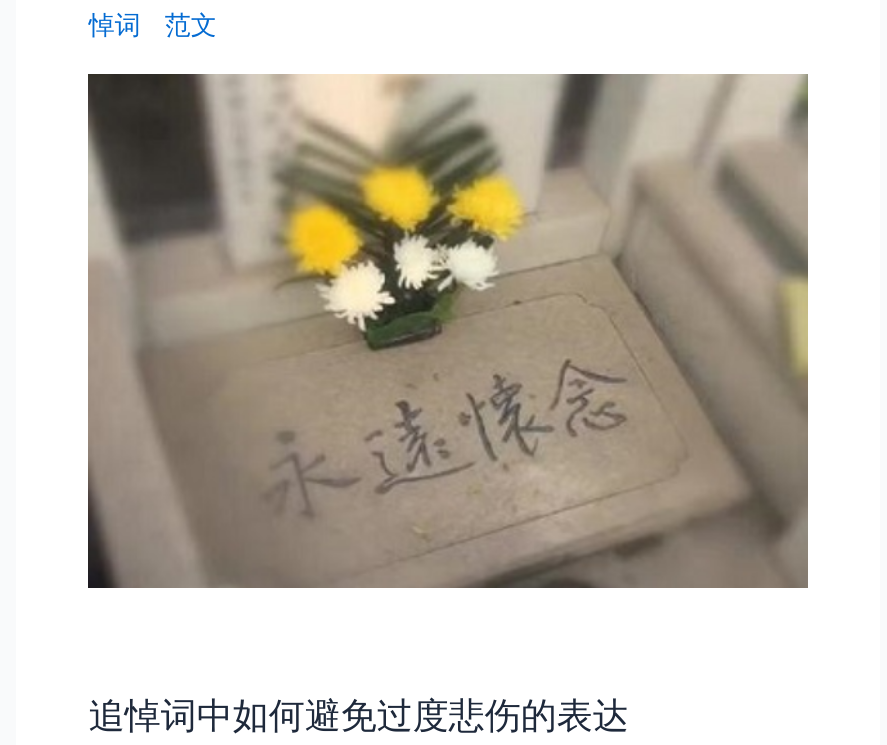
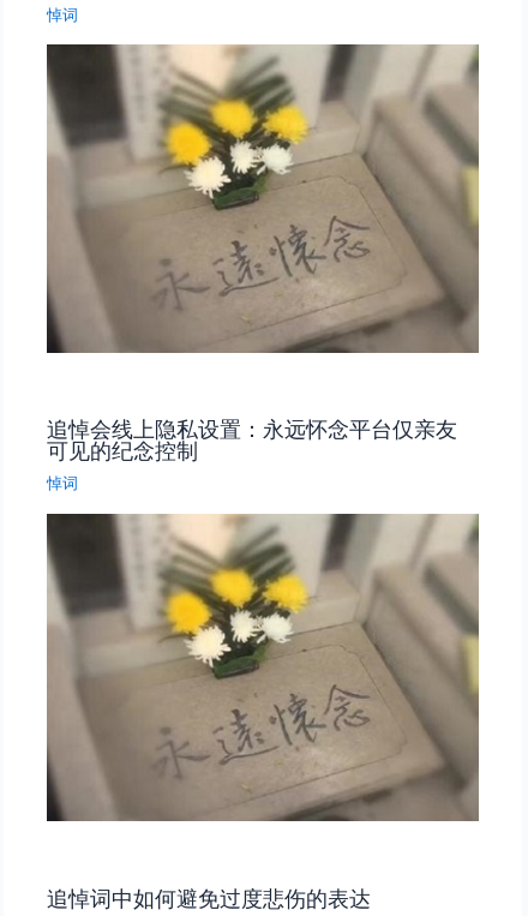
[165,9,217,39] 范文 -> [47,416,458,492] 追悼会线上隐私设置：永远怀念平台仅亲友 | 可见的纪念控制 | 悼词

